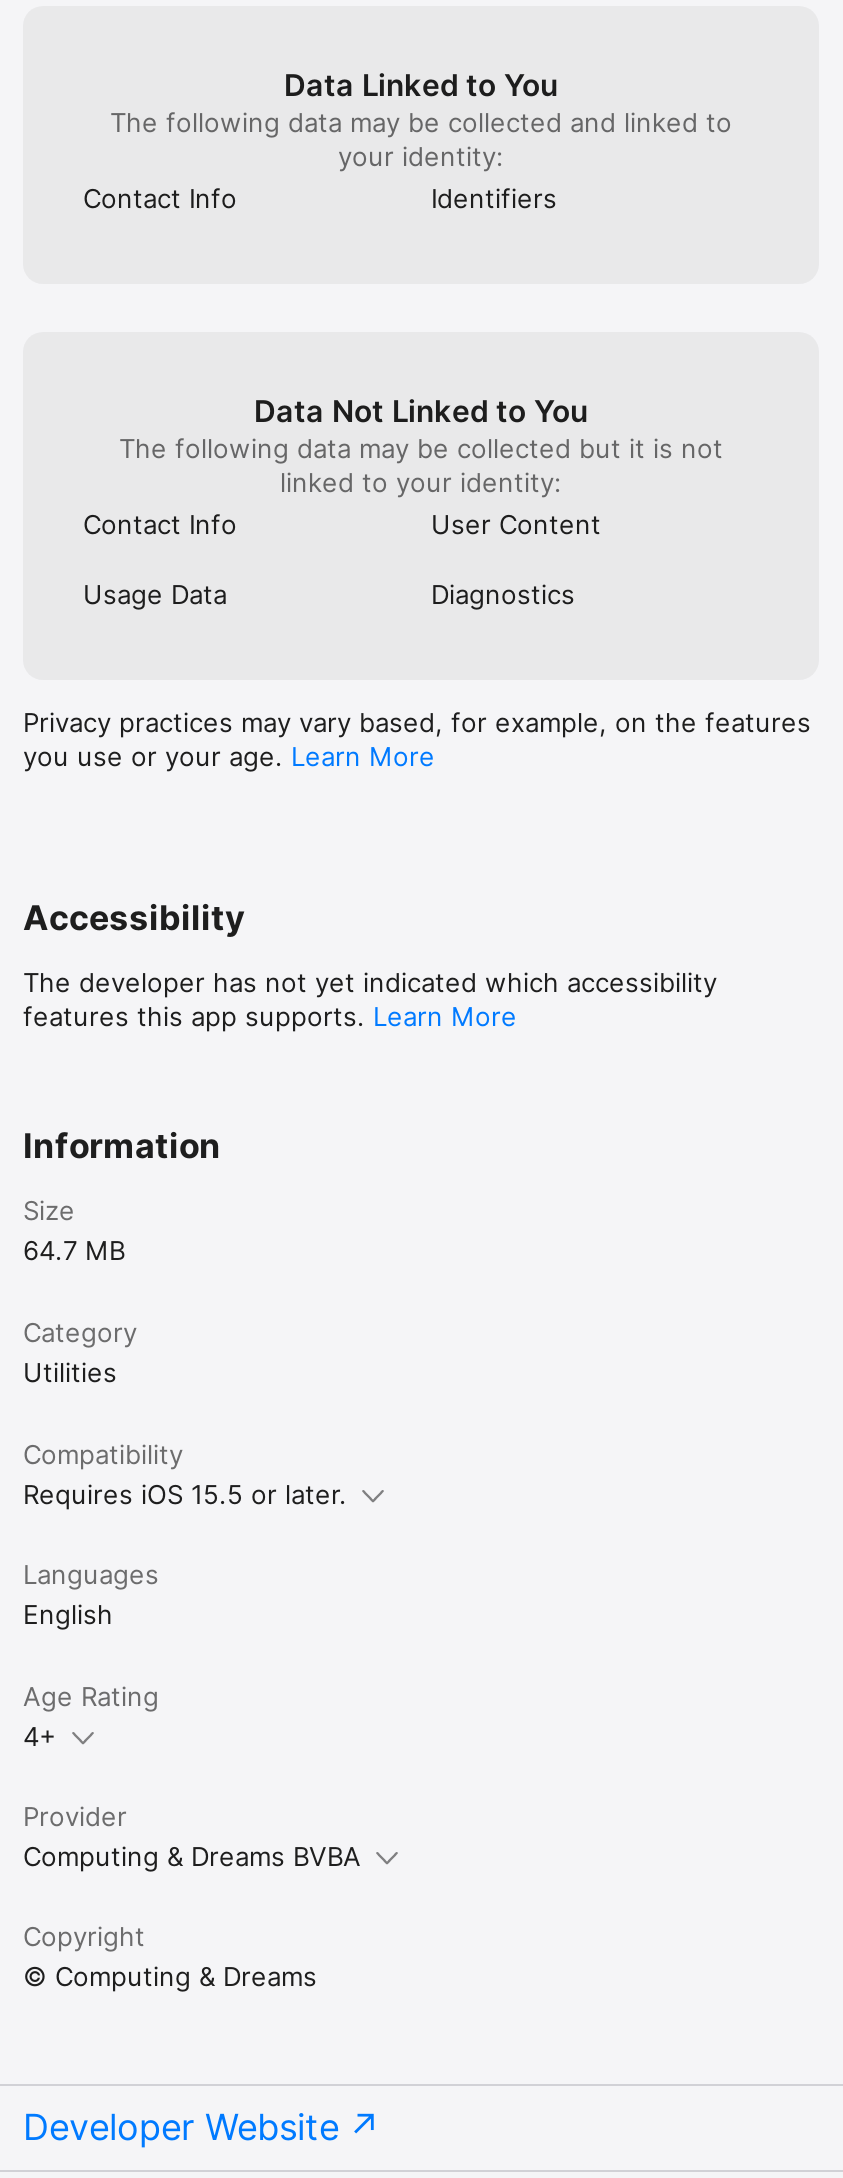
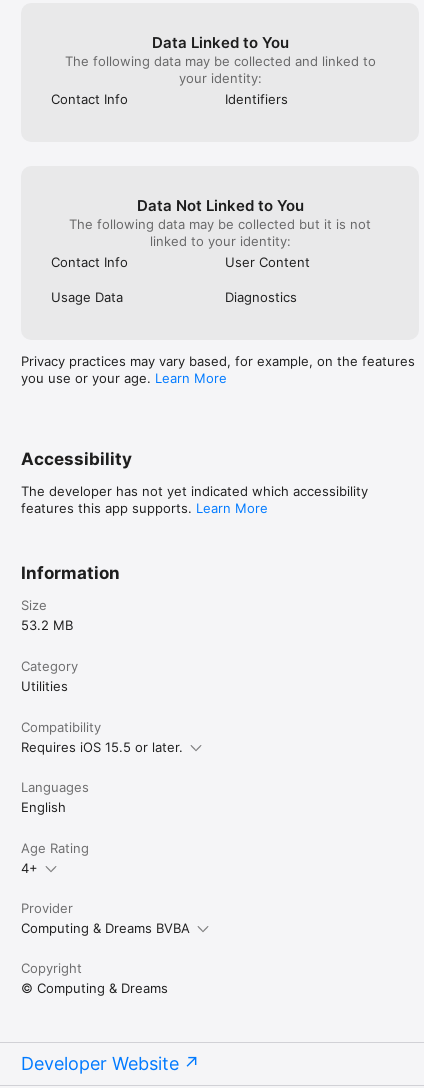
[23,1233,125,1265] 64.7 MB -> [21,616,73,632] 53.2 MB

